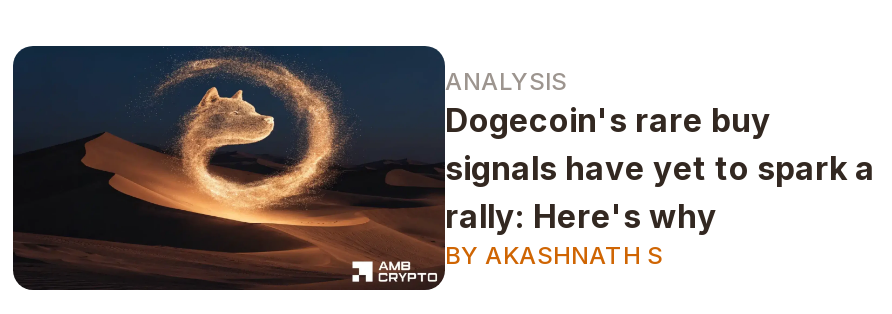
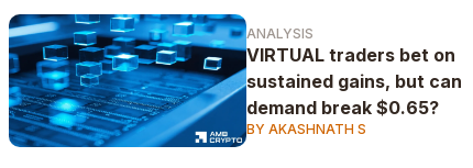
[11,43,875,293] [image] | Dogecoin's rare buy | signals have yet to spark a | rally: Here's why -> [8,13,462,148] [image] | VIRTUAL traders bet on | sustained gains, but can | demand break $0.65?

